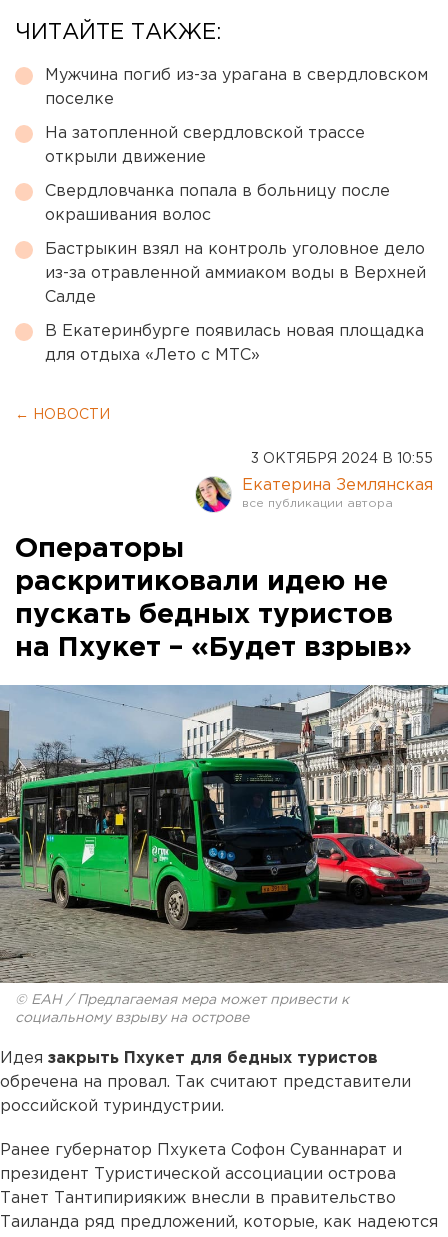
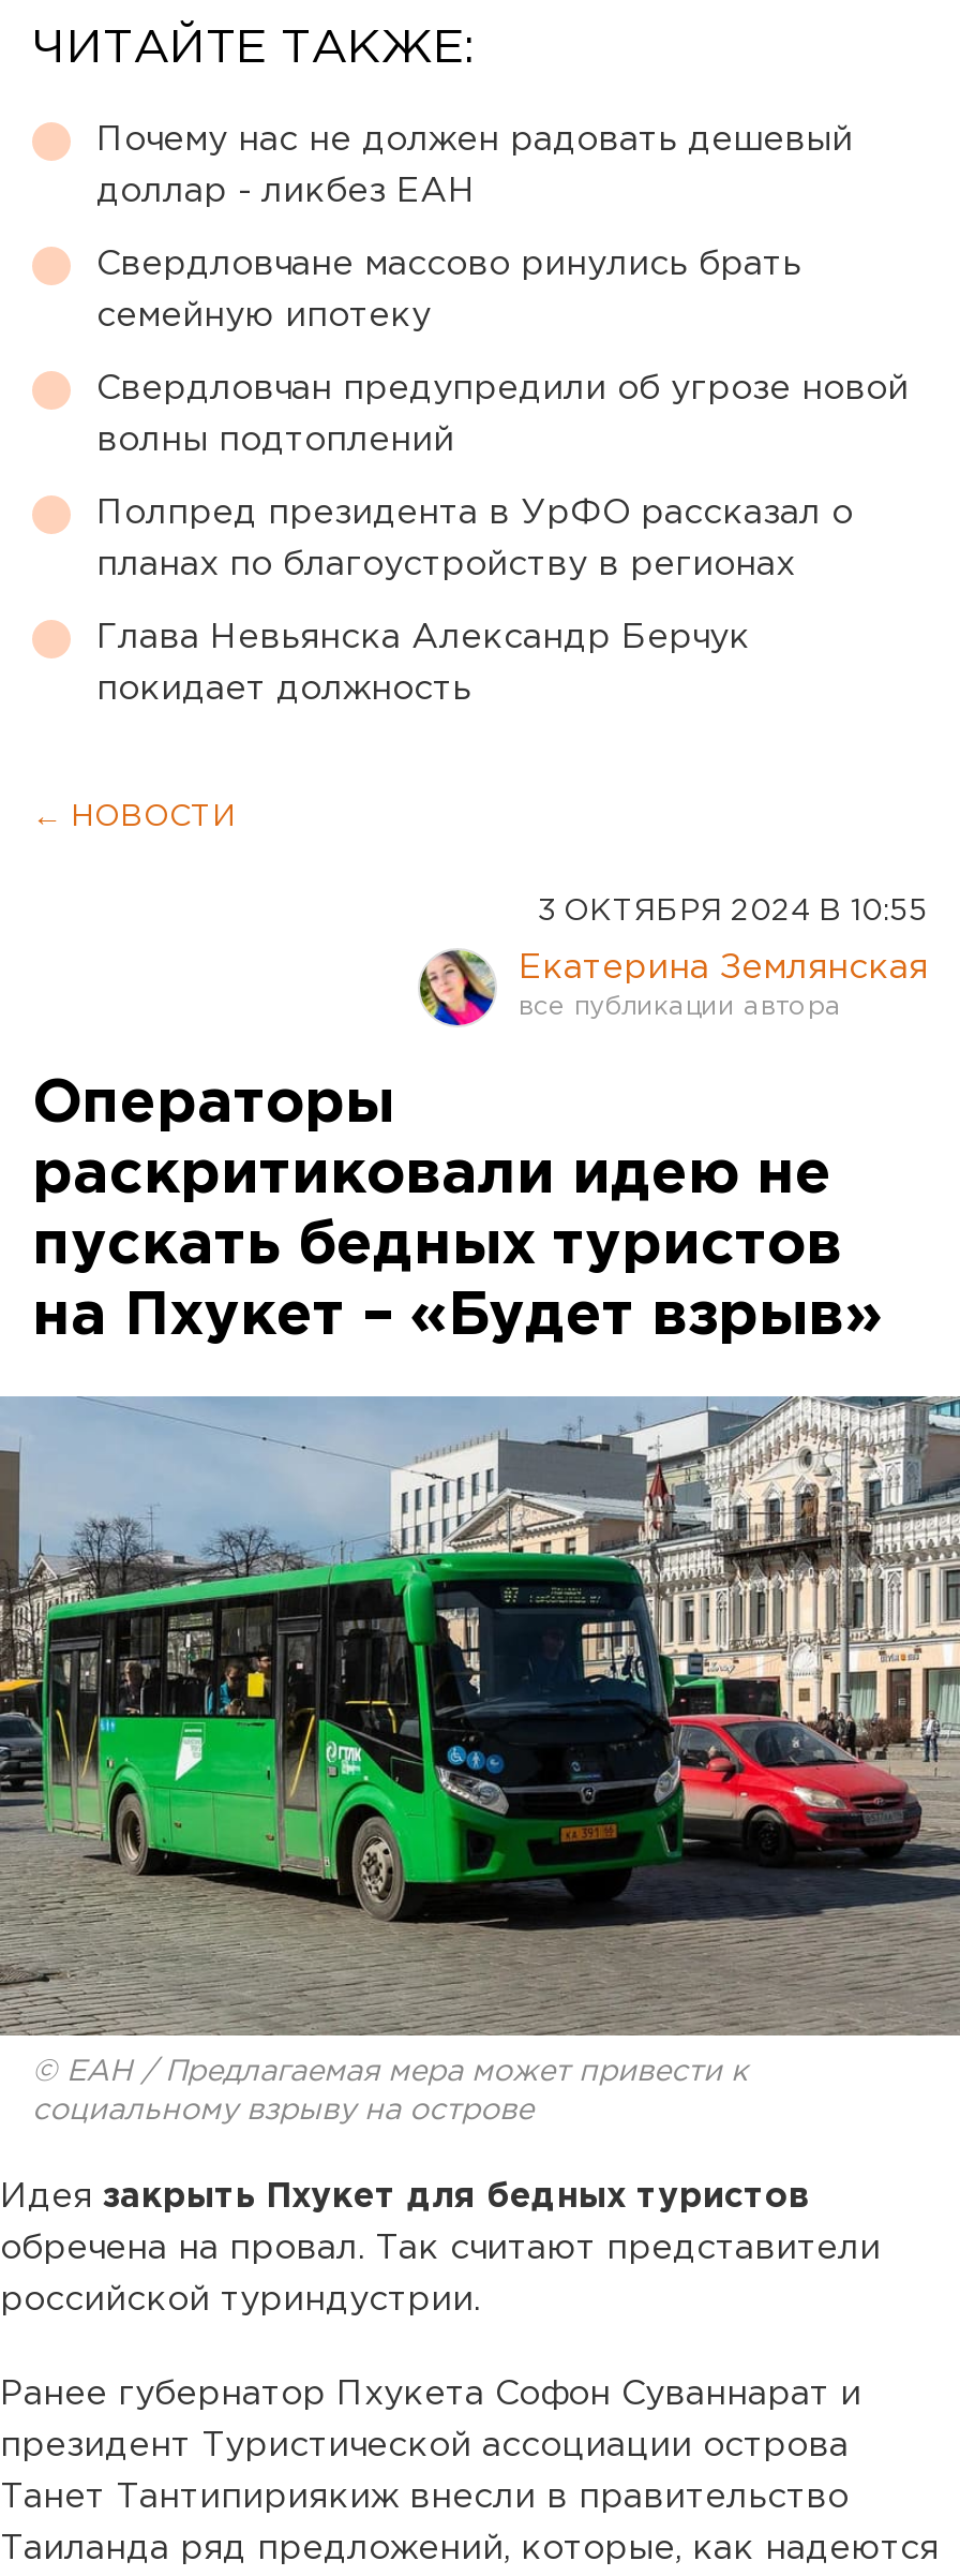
[45,68,428,363] Мужчина погиб из-за урагана в свердловском | поселке | На затопленной свердловской трассе | открыли движение | Свердловчанка попала в больницу после | окрашивания волос | Бастрыкин взял на контроль уголовное дело | из-за отравленной аммиаком воды в Верхней | Салде | В Екатеринбурге появилась новая площадка | для отдыха «Лето с МТС» -> [96,124,909,705] Почему нас не должен радовать дешевый | доллар - ликбез ЕАН | Свердловчане массово ринулись брать | семейную ипотеку | Свердловчан предупредили об угрозе новой | волны подтоплений | Полпред президента в УрФО рассказал о | планах по благоустройству в регионах | Глава Невьянска Александр Берчук | покидает должность

